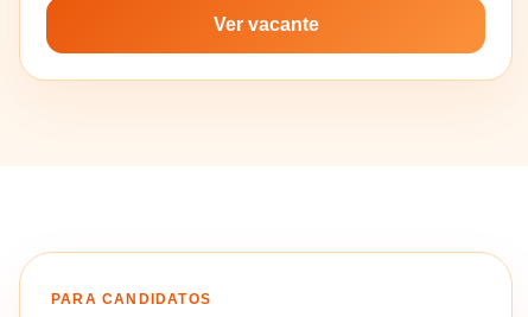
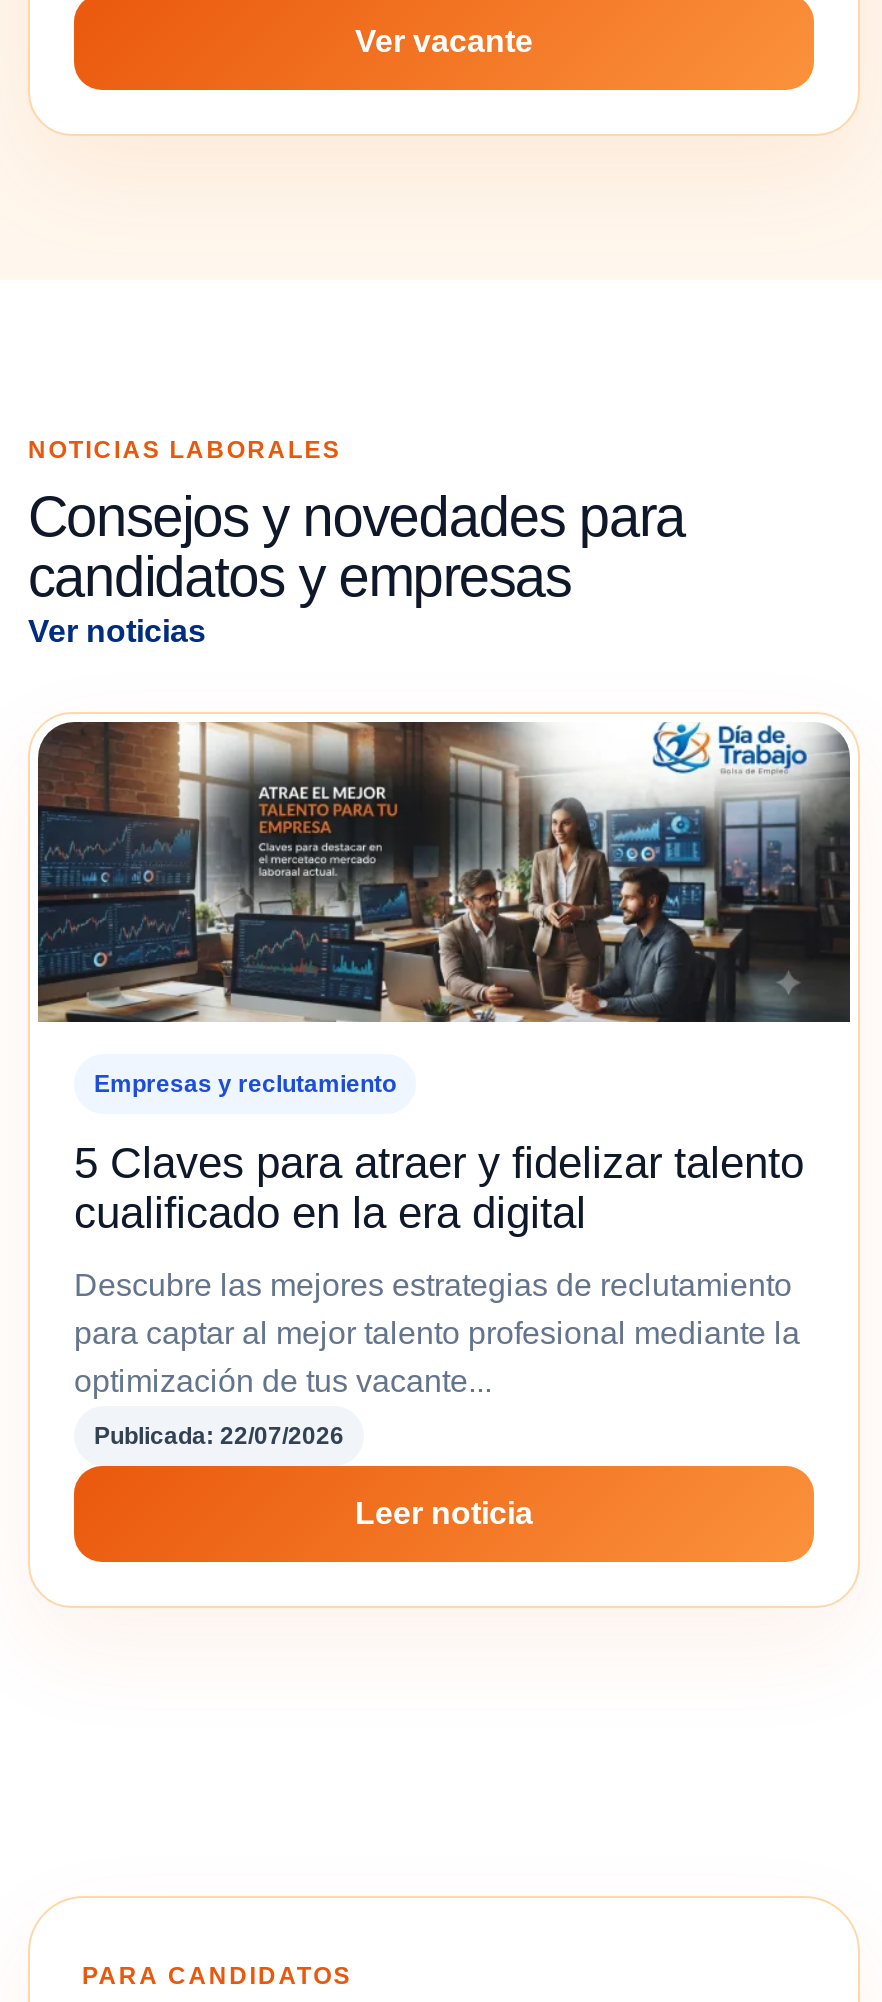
none -> [28,436,685,648] NOTICIAS LABORALES | Consejos y novedades para | candidatos y empresas | Ver noticias
none -> [36,712,852,1530] [image] | Empresas y reclutamiento | 5 Claves para atraer y fidelizar talento | cualificado en la era digital | Descubre las mejores estrategias de reclutamiento | para captar al mejor talento profesional mediante la | optimización de tus vacante... | Publicada: 22/07/2026 | Leer noticia

